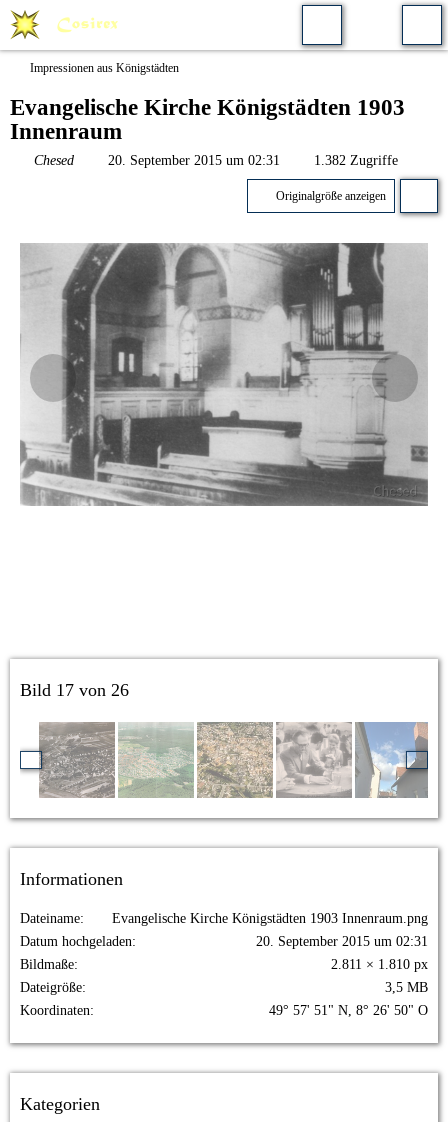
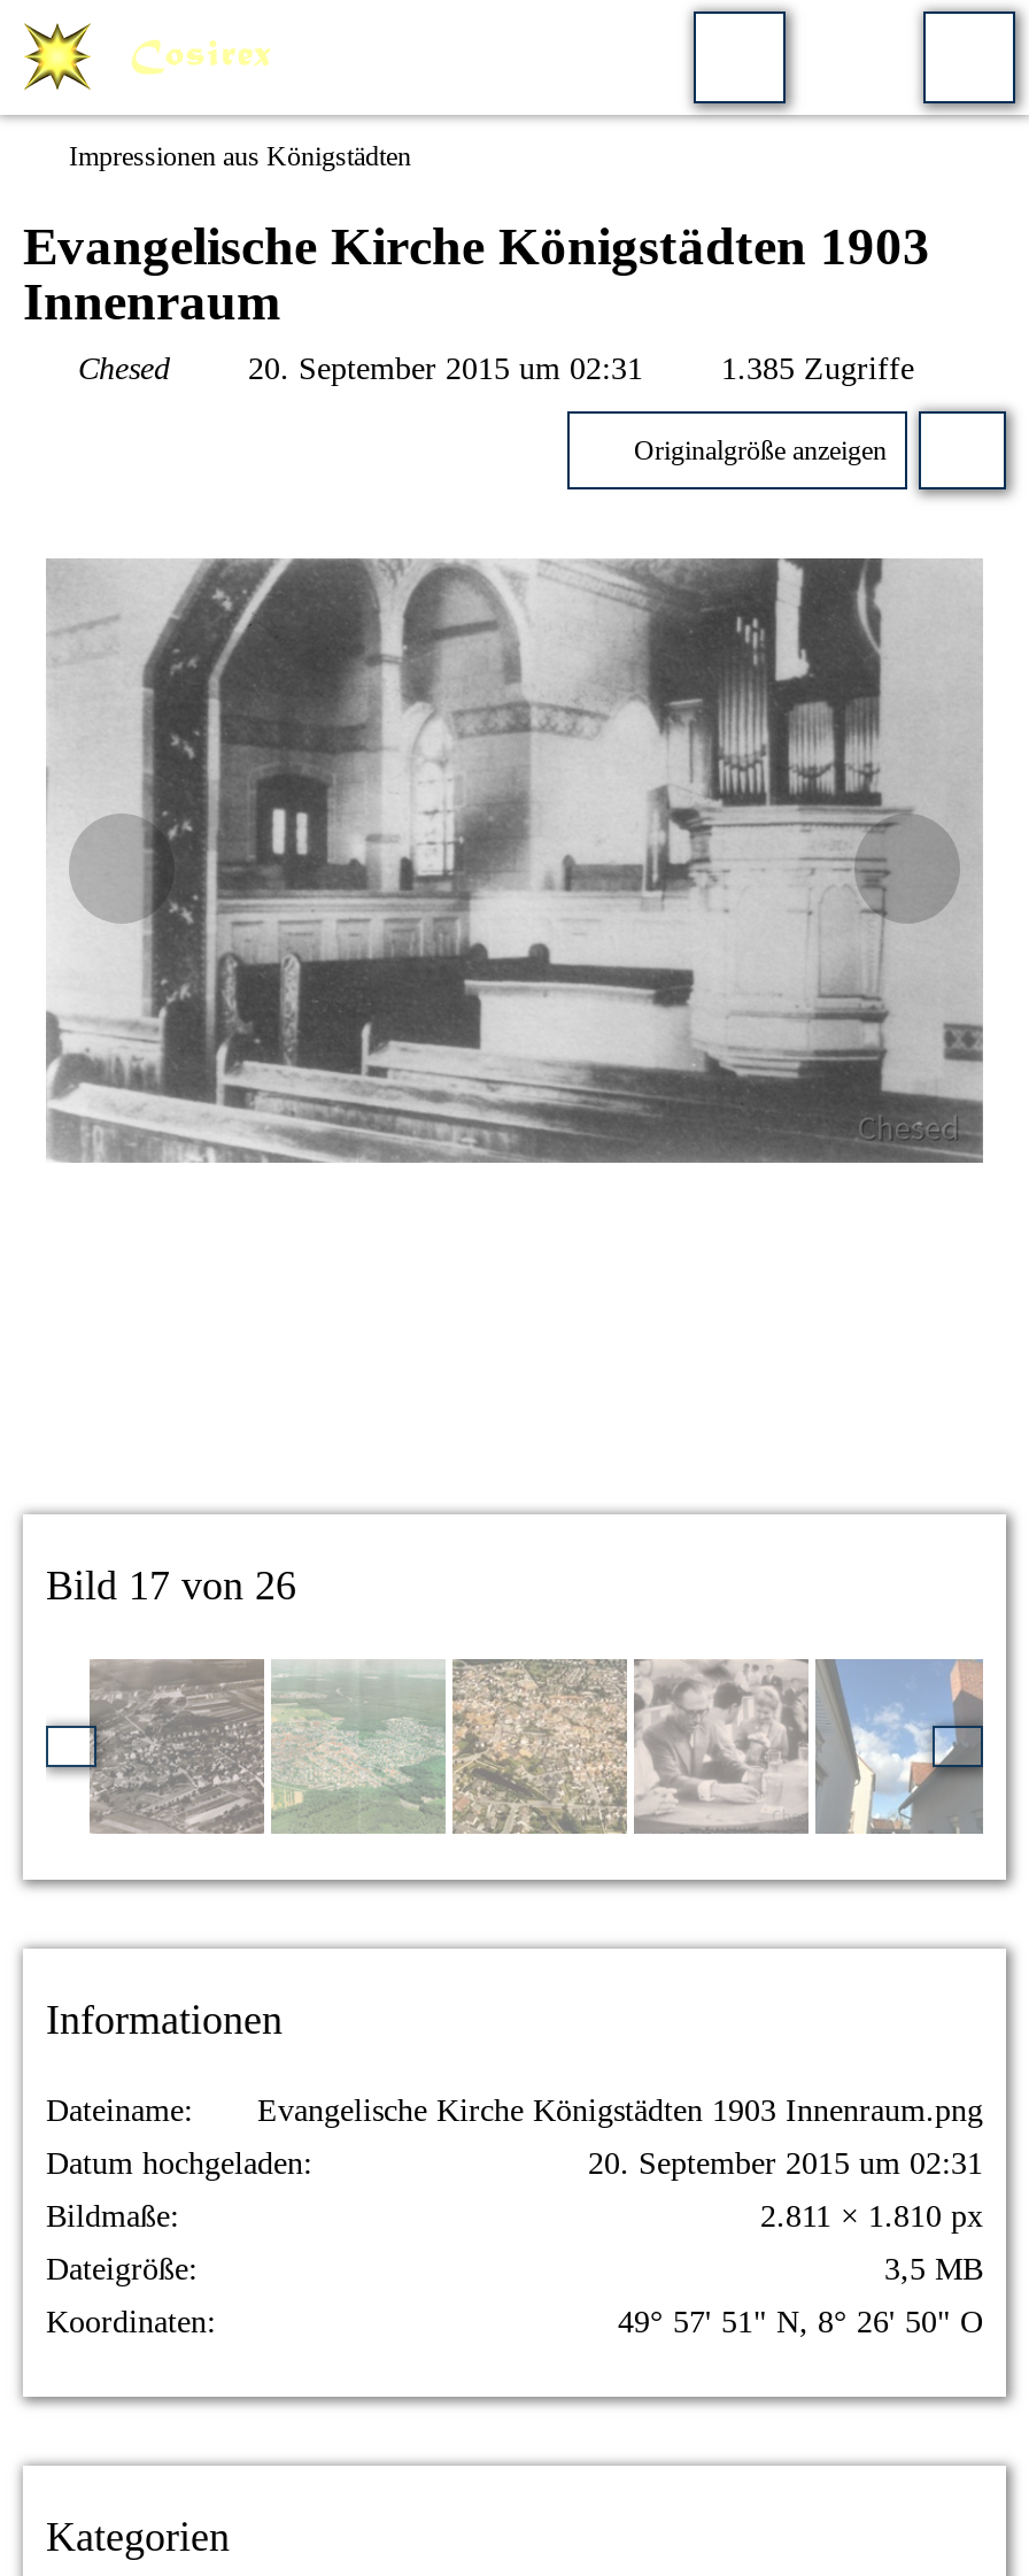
[108,153,398,168] 20. September 2015 um 02:31 1.382 Zugriffe -> [248,352,914,386] 20. September 2015 um 02:31 1.385 Zugriffe

